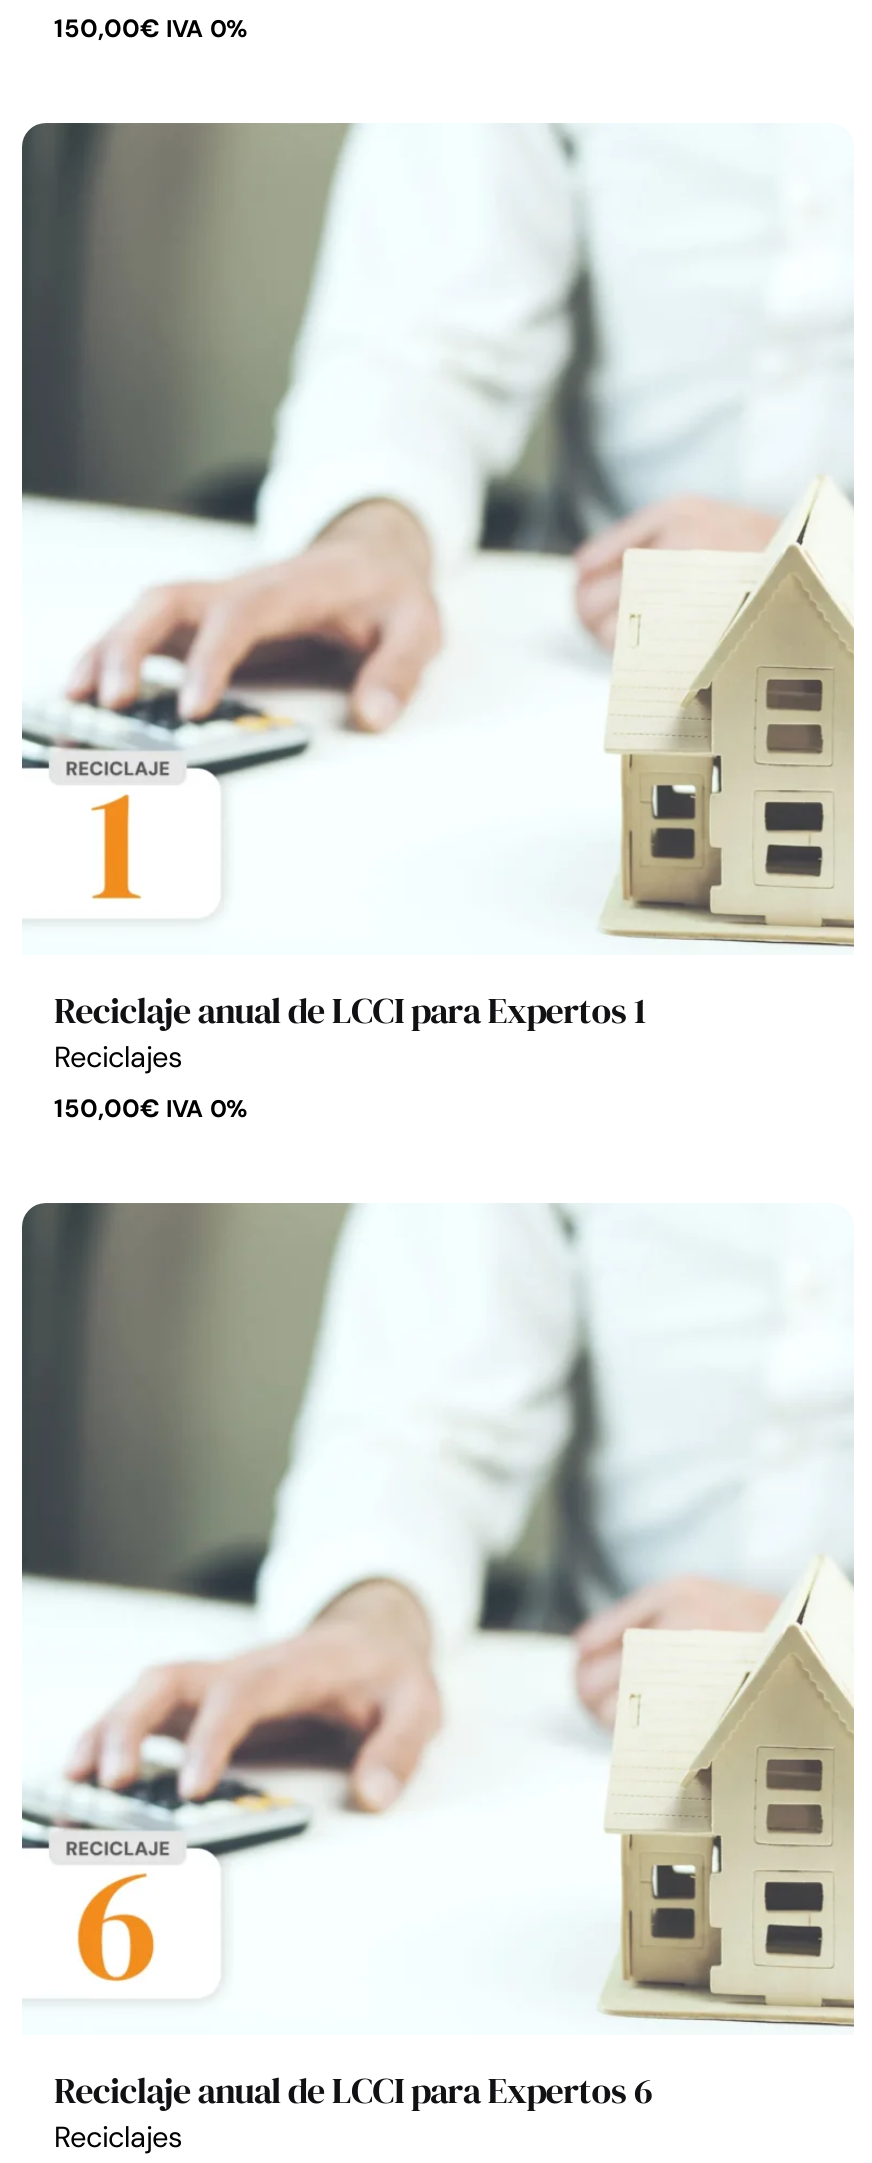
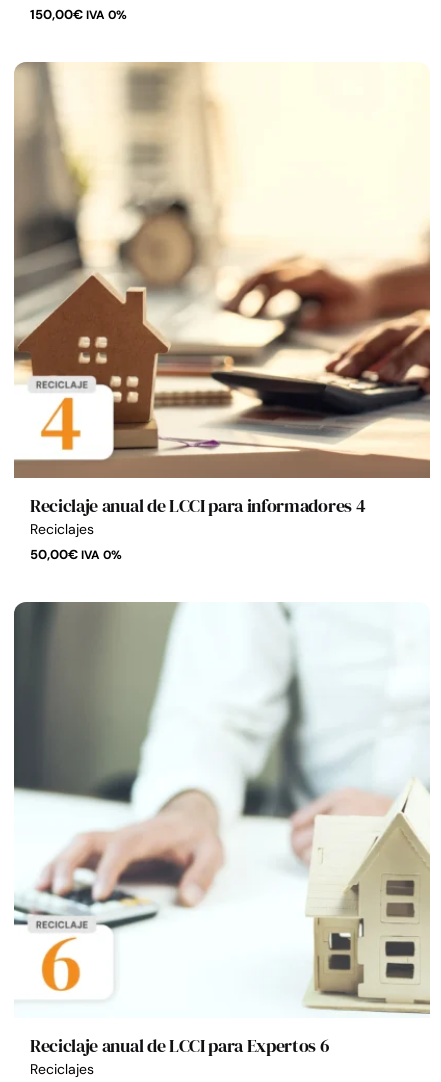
[20,121,854,1035] [image] | Reciclaje anual de LCCI para Expertos 1 -> [13,61,431,518] [image] | Reciclaje anual de LCCI para informadores 4
[54,1091,248,1125] 150,00€ IVA 0% -> [30,546,122,563] 50,00€ IVA 0%

